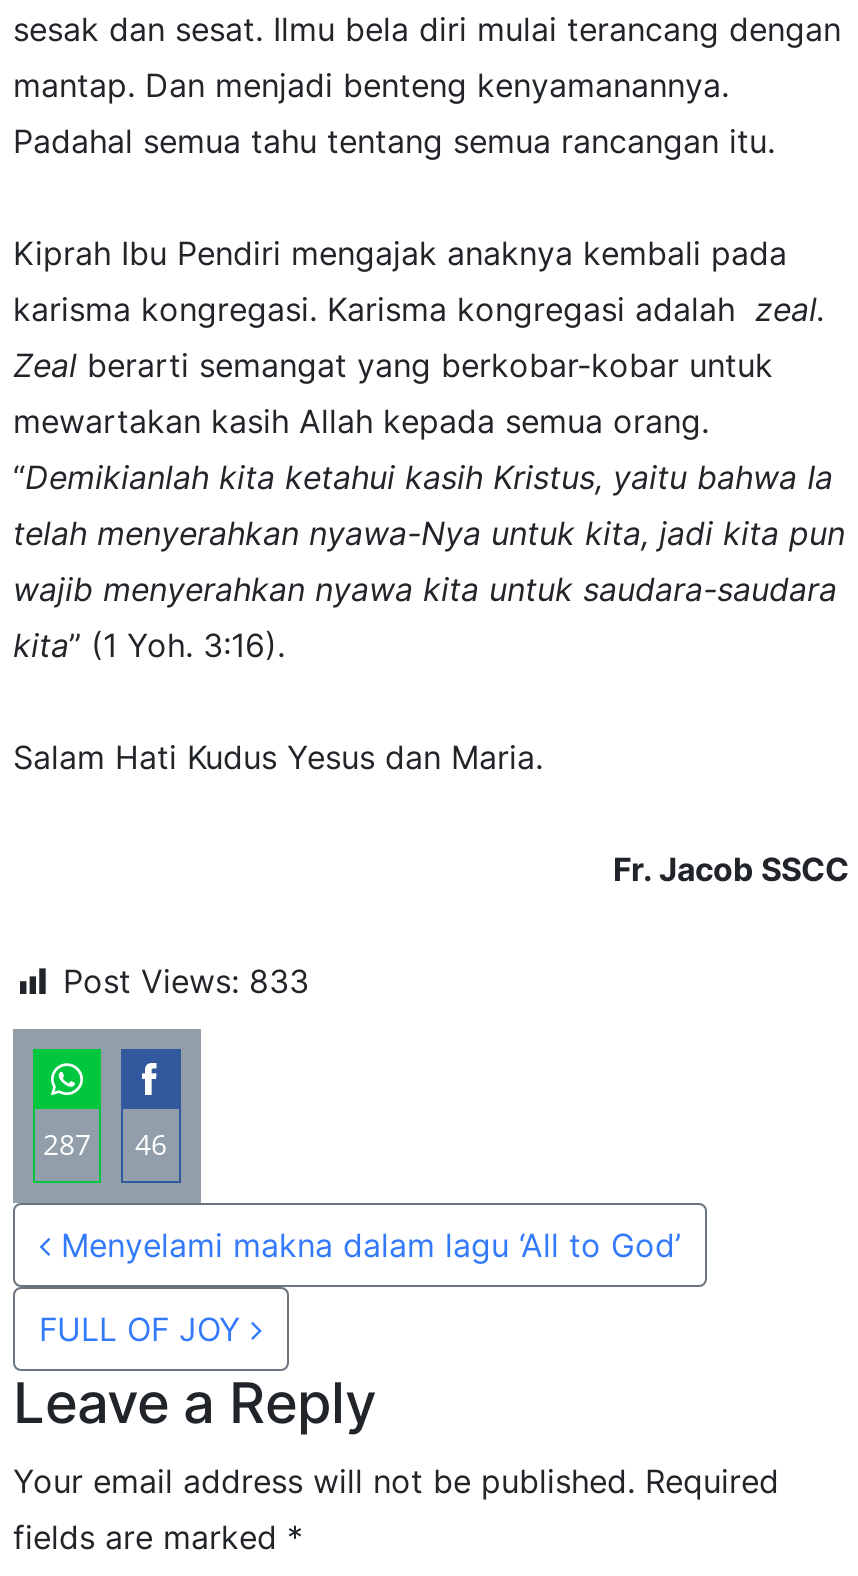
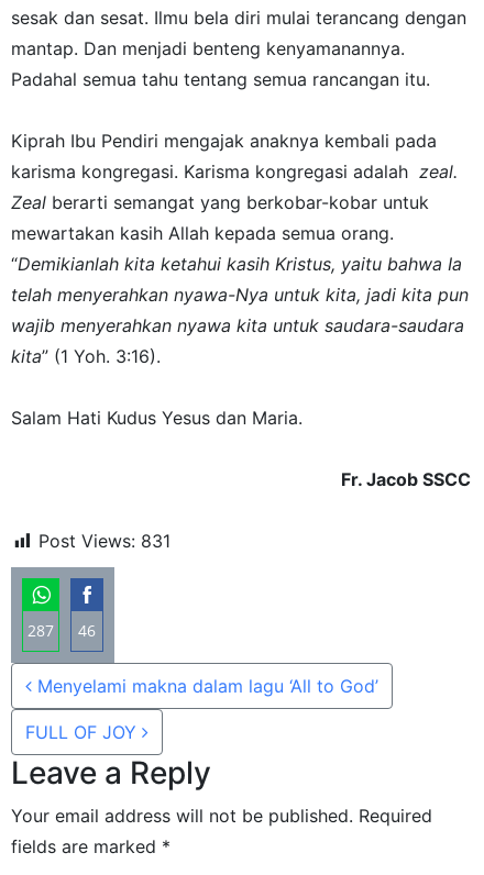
[63,961,309,1001] Post Views: 833 -> [38,530,170,552] Post Views: 831

